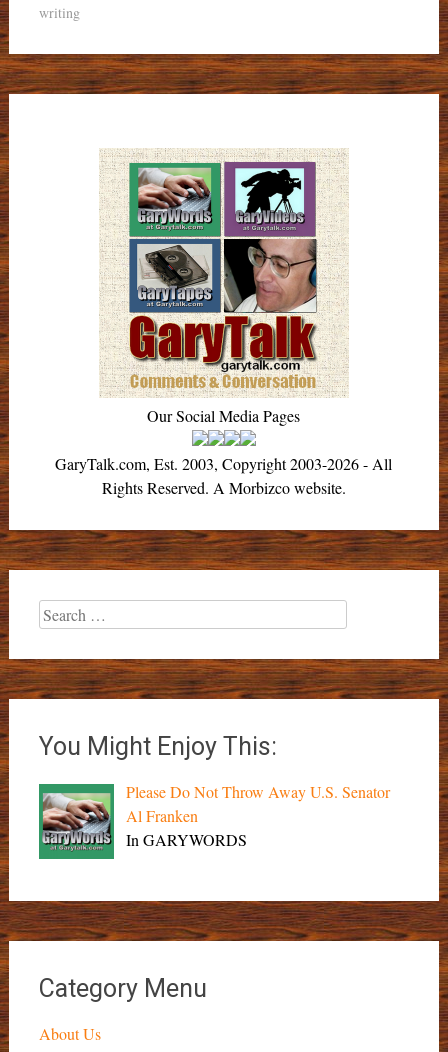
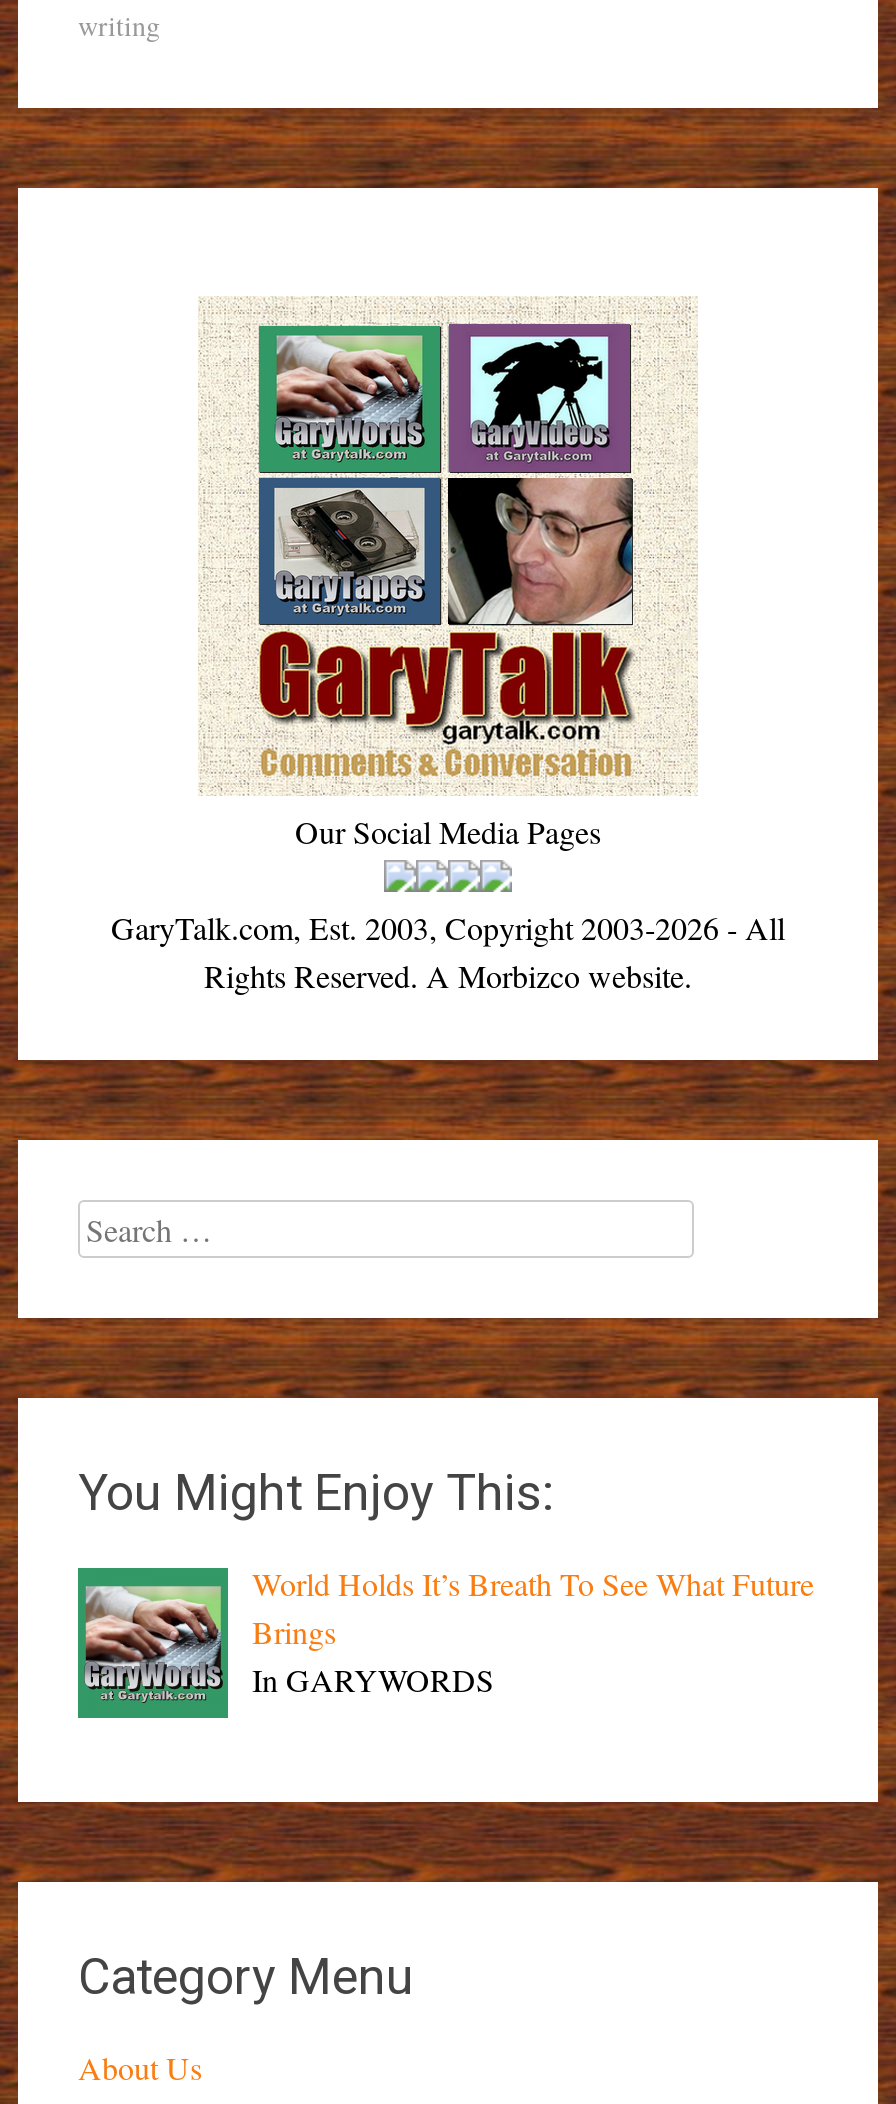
[126,781,390,826] Please Do Not Throw Away U.S. Senator | Al Franken -> [252,1561,814,1651] World Holds It’s Breath To See What Future | Brings

